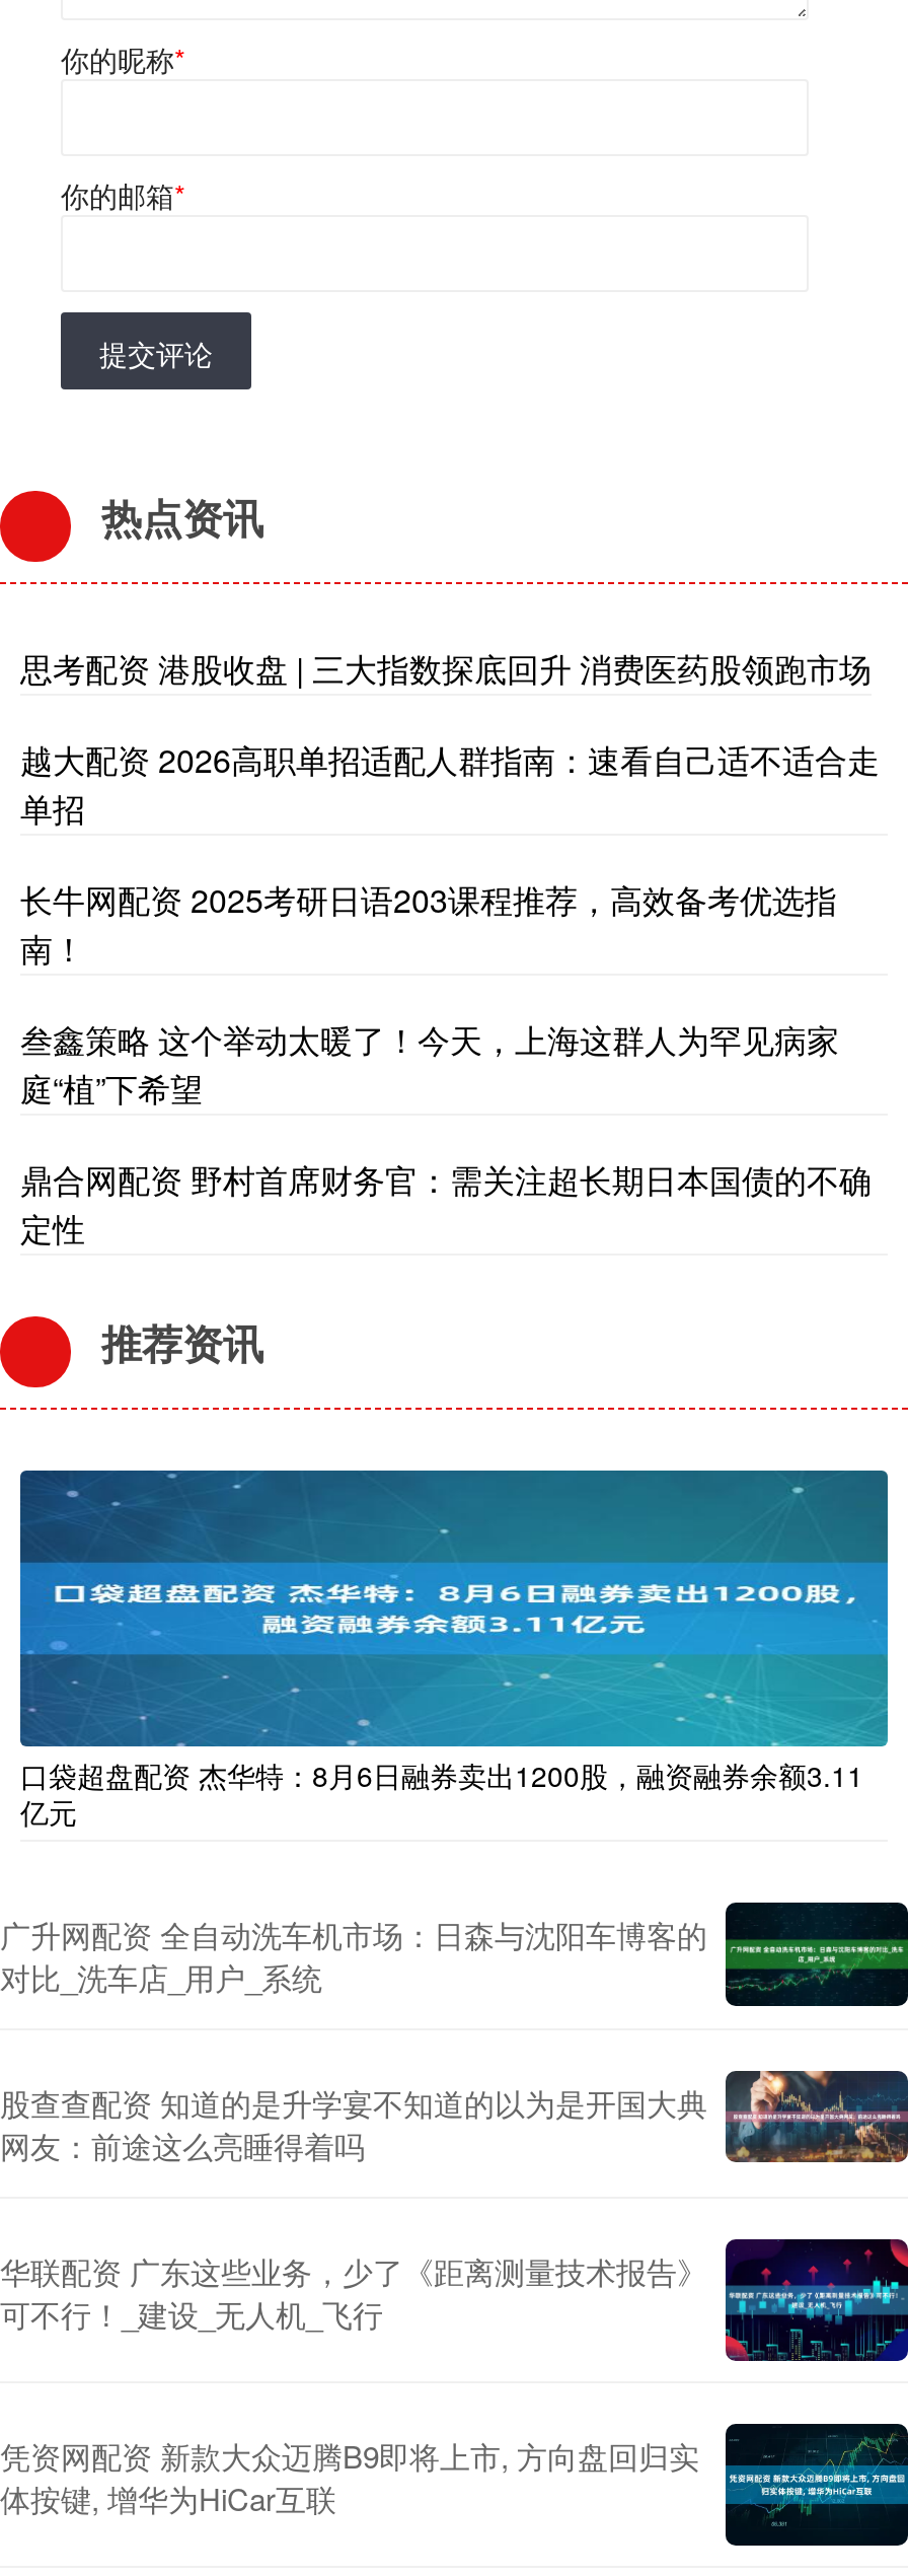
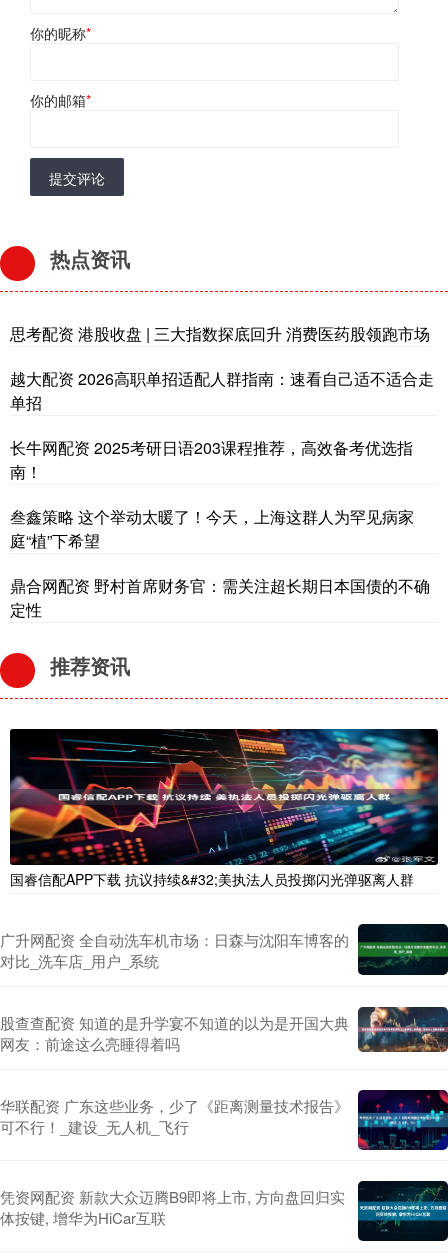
[18,1469,890,1832] [image] | 口袋超盘配资 杰华特：8月6日融券卖出1200股，融资融券余额3.11 | 亿元 -> [9,728,439,889] [image] | 国睿信配APP下载 抗议持续&#32;美执法人员投掷闪光弹驱离人群

